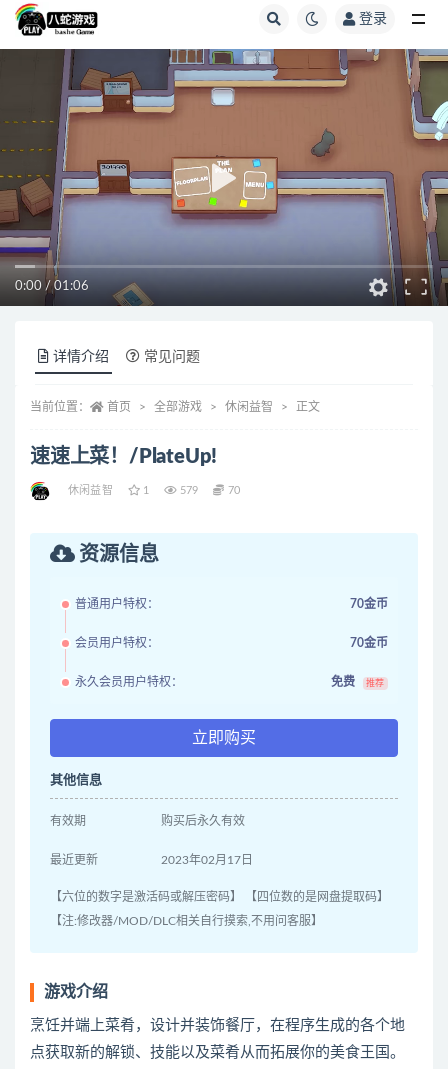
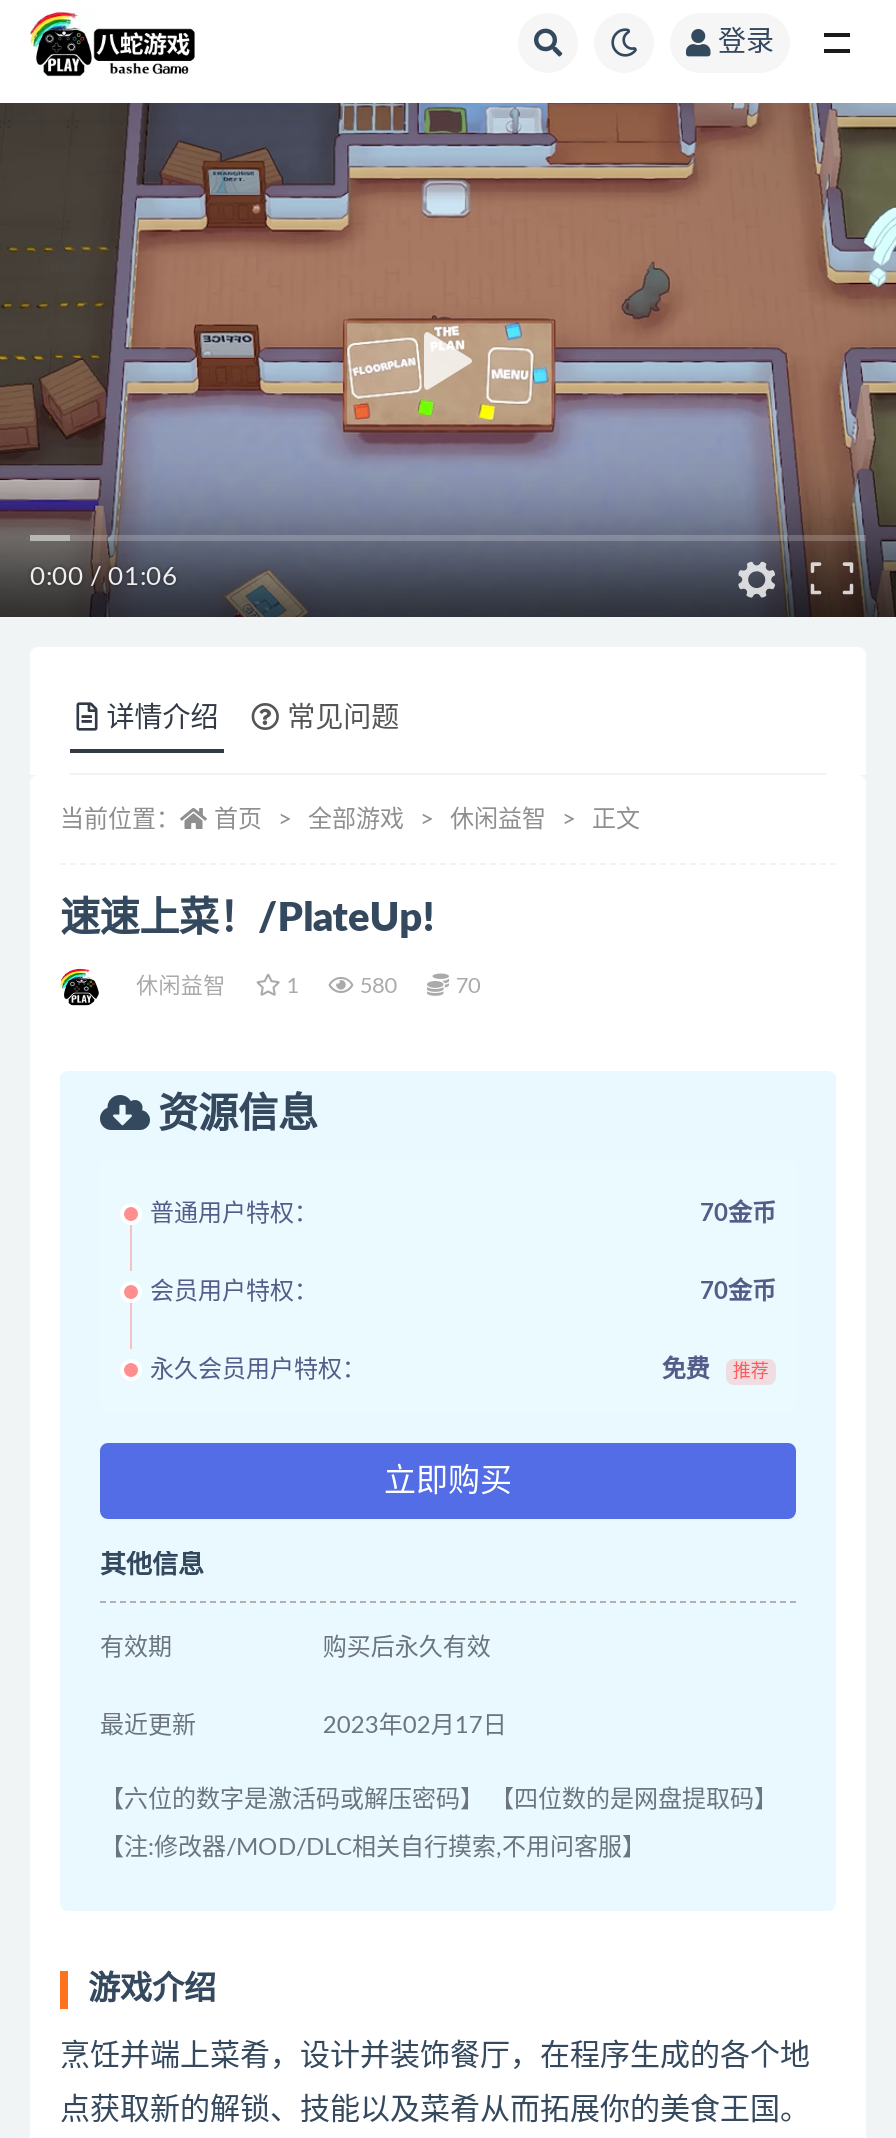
[177,485,198,496] 579 -> [353,975,397,997] 580

